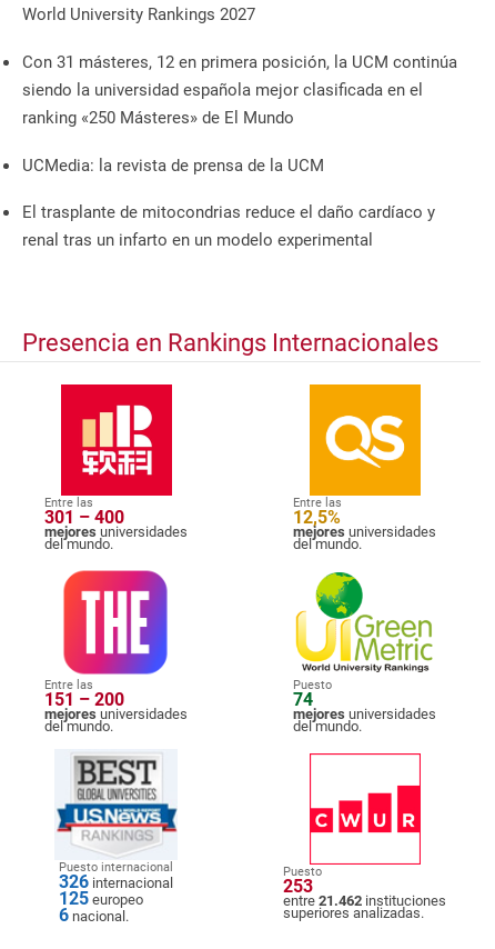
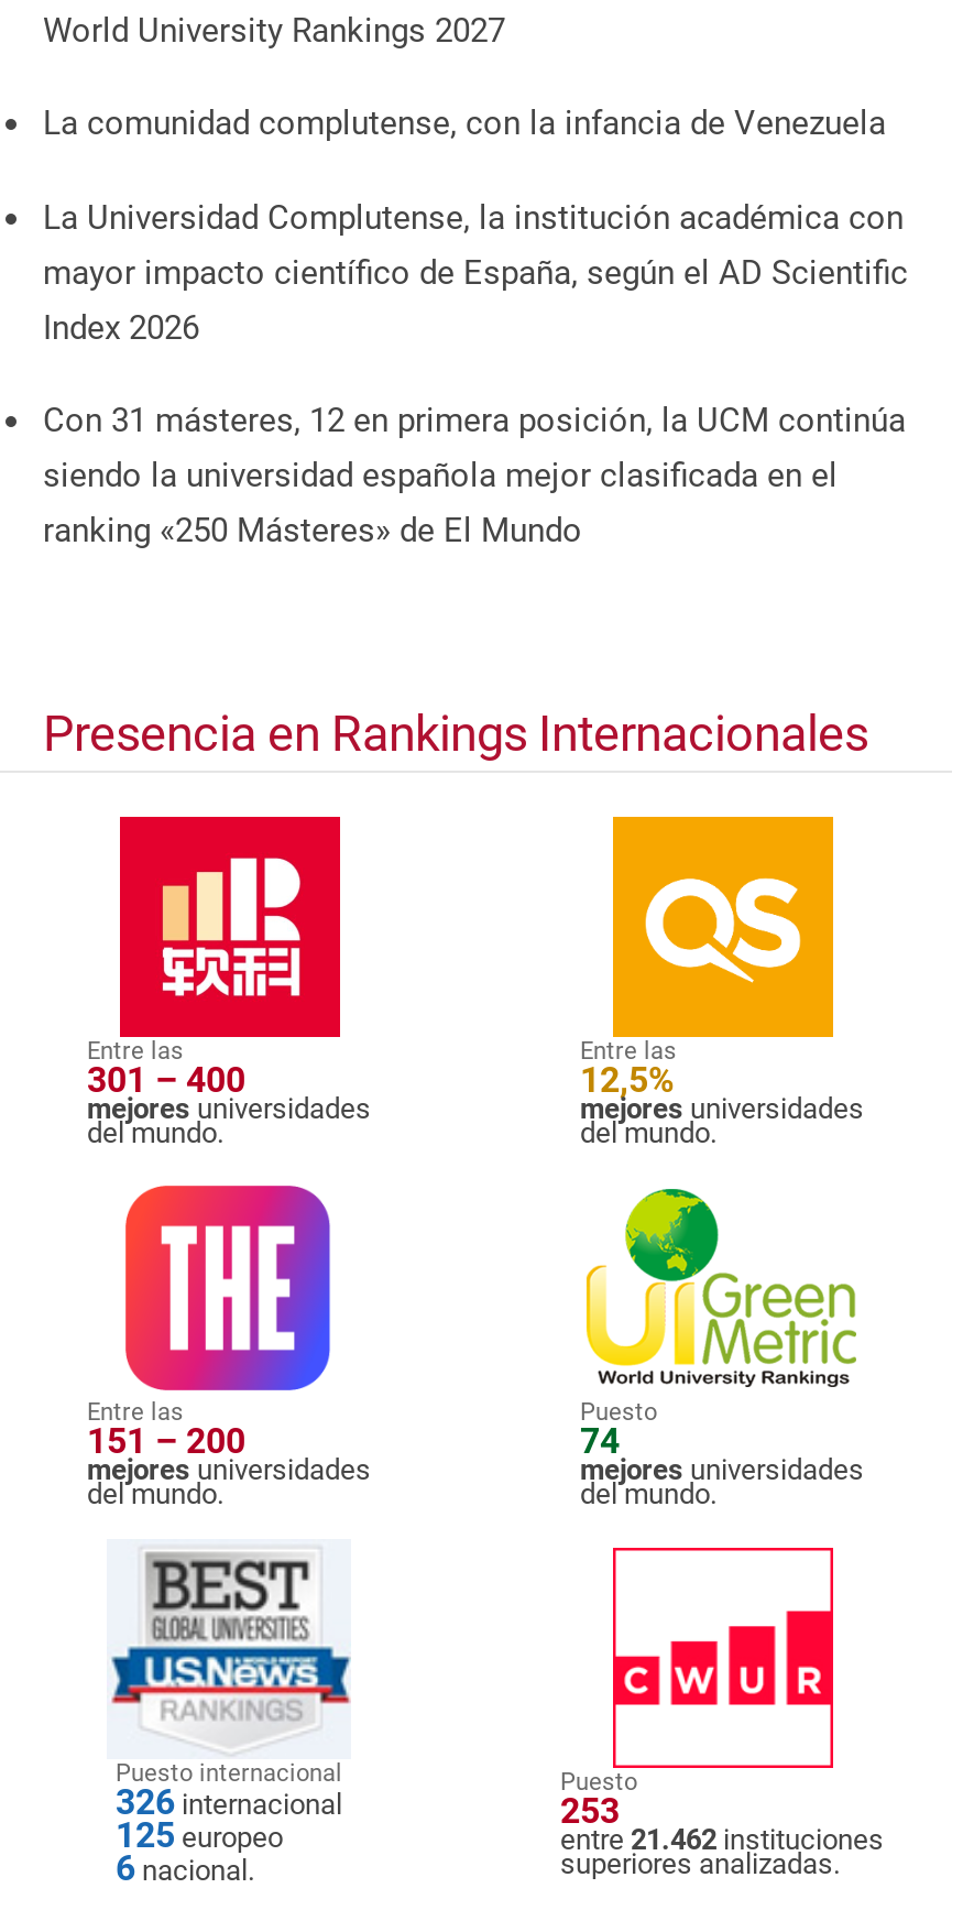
none -> [43,103,908,347] La comunidad complutense, con la infancia de Venezuela | La Universidad Complutense, la institución académica con | mayor impacto científico de España, según el AD Scientific | Index 2026
moved [22,52,457,128] -> [43,401,906,551]: Con 31 másteres, 12 en primera posición, la UCM continúa | siendo la universidad española mejor clasificada en el | ranking «250 Másteres» de El Mundo
[22,155,435,250] UCMedia: la revista de prensa de la UCM | El trasplante de mitocondrias reduce el daño cardíaco y | renal tras un infarto en un modelo experimental -> none

